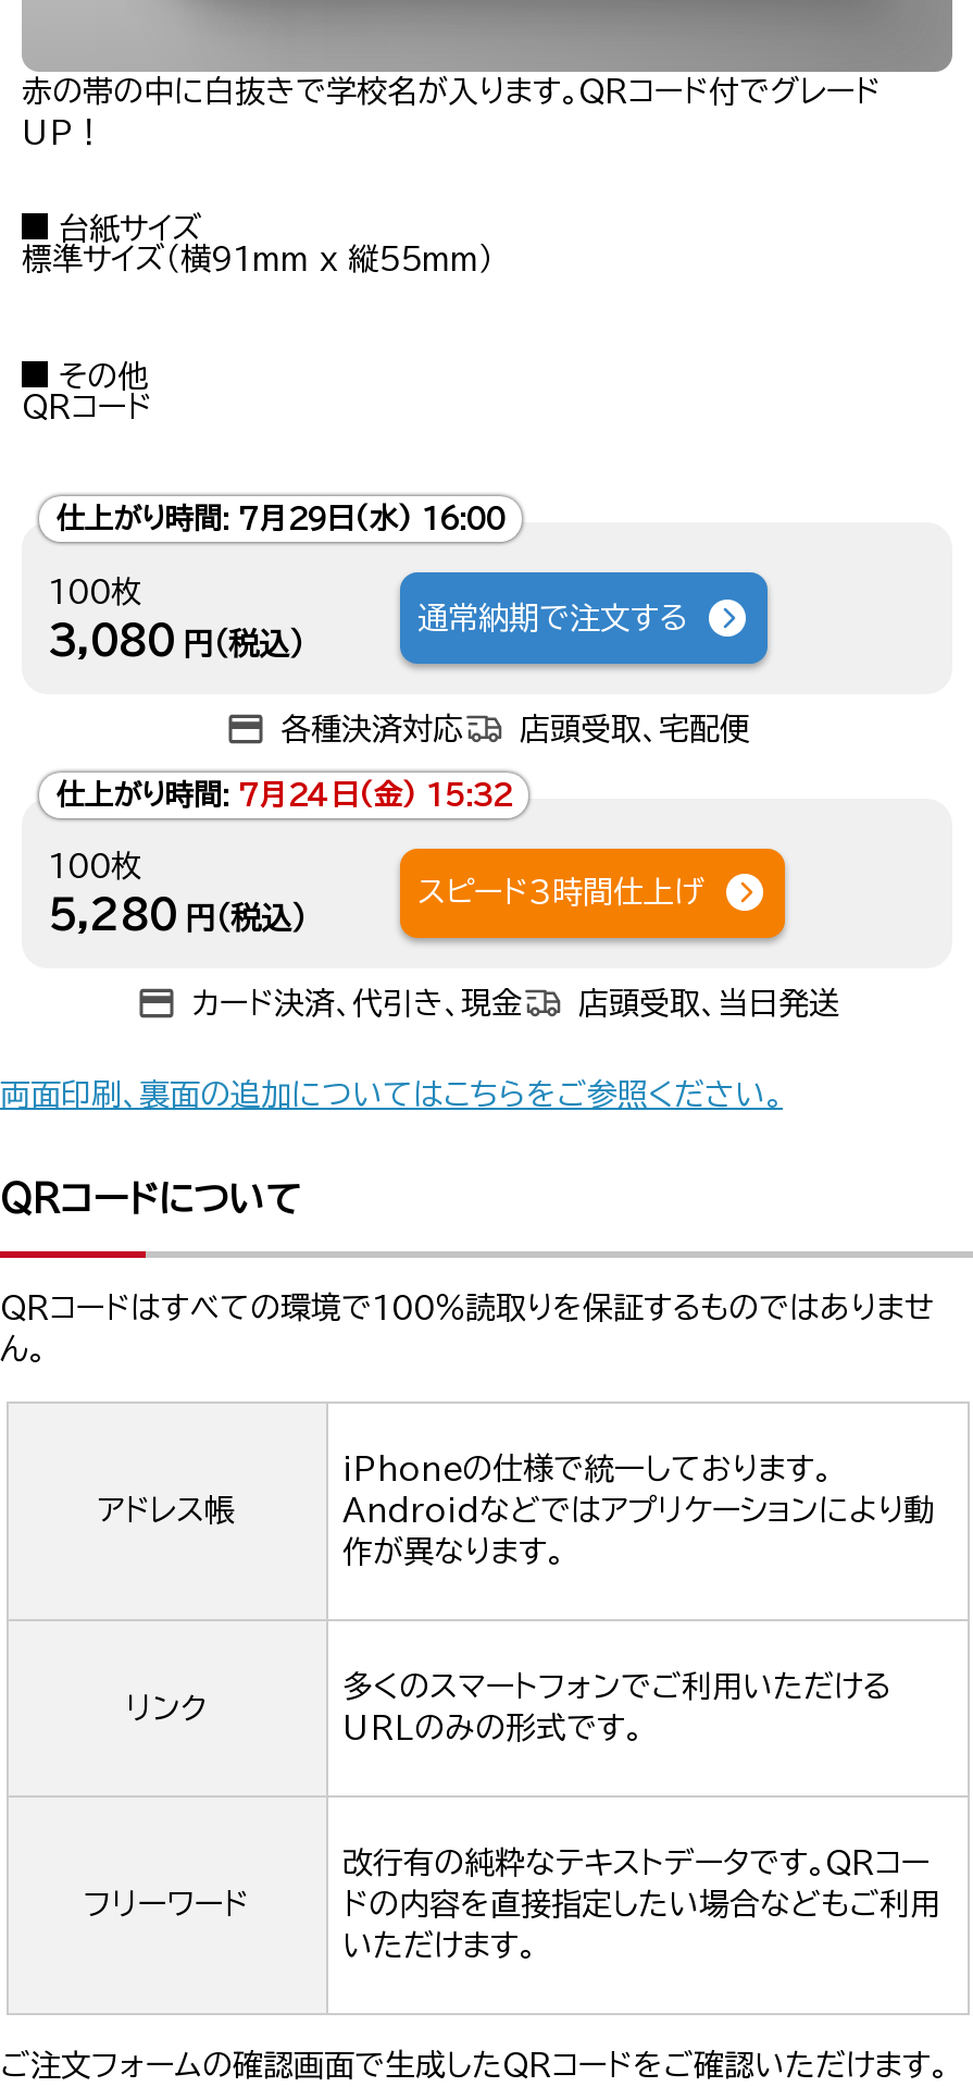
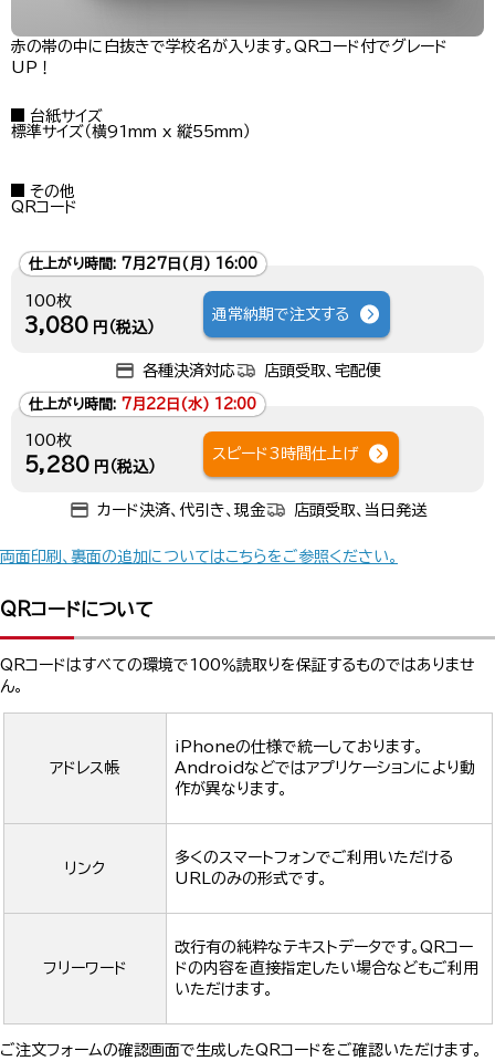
[57,506,504,534] 仕上がり時間: 7月29日(水) 16:00 -> [29,257,257,271] 仕上がり時間: 7月27日(月) 16:00
[57,780,511,808] 仕上がり時間: 7月24日(金) 15:32 -> [29,397,256,411] 仕上がり時間: 7月22日(水) 12:00

